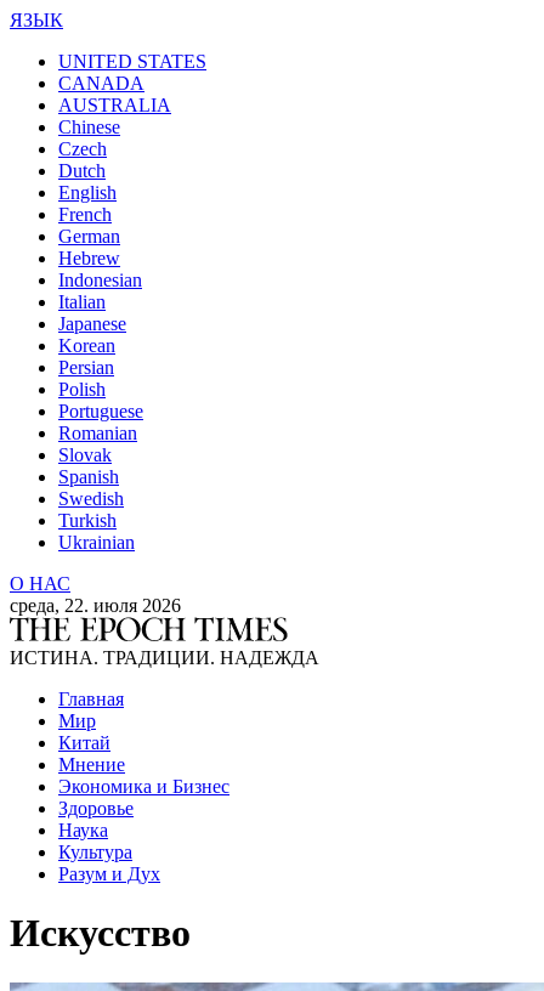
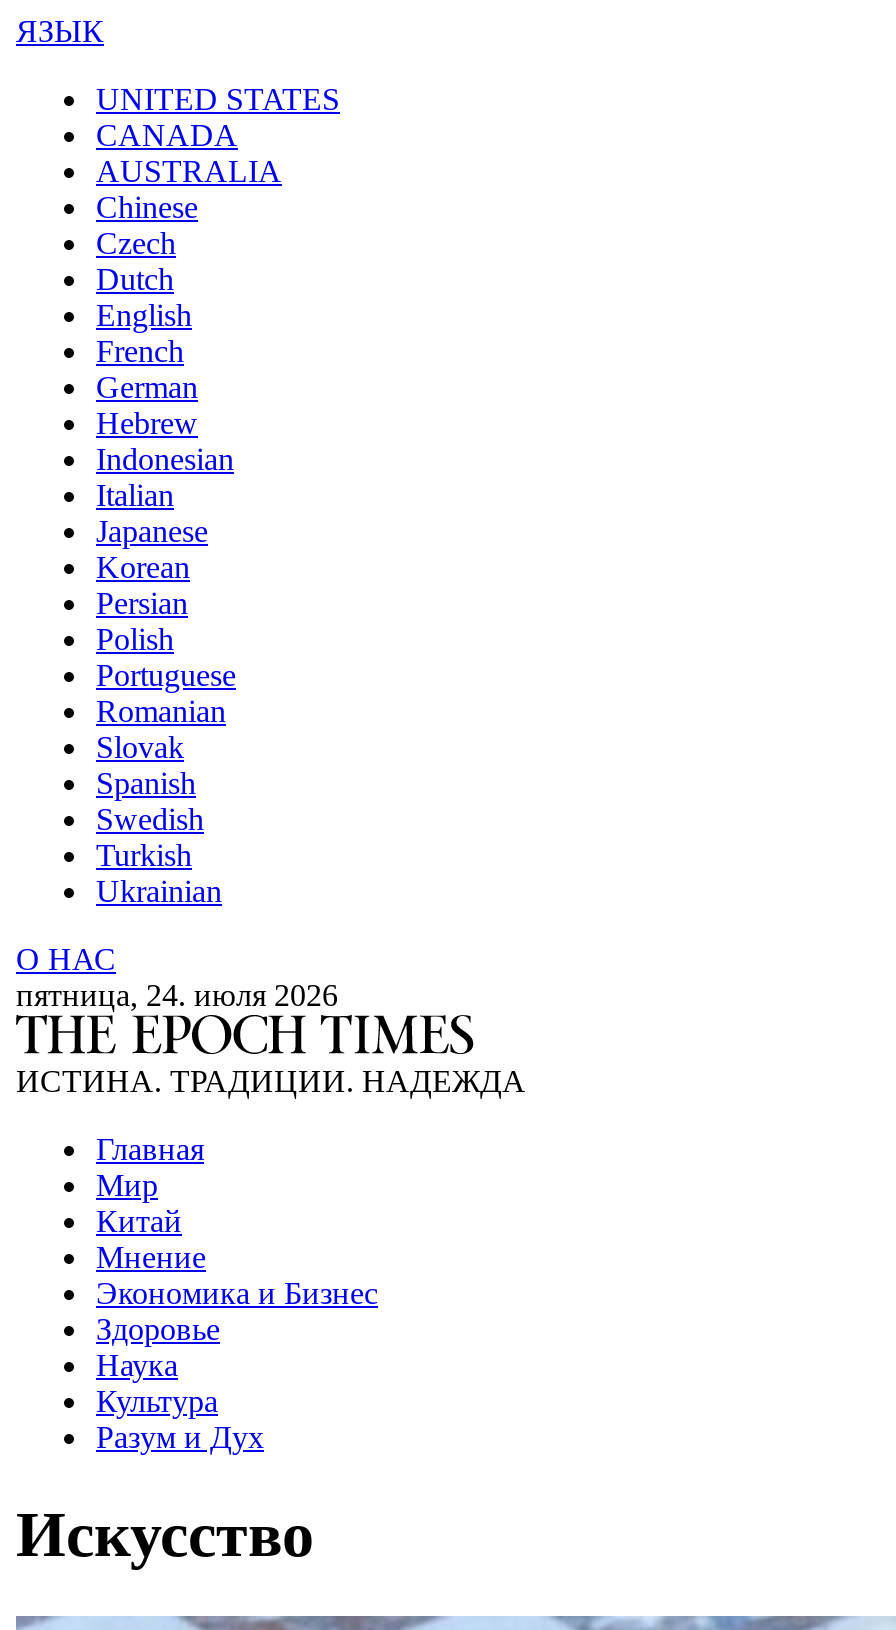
[10,595,181,616] среда, 22. июля 2026 -> [16,978,338,1012] пятница, 24. июля 2026

